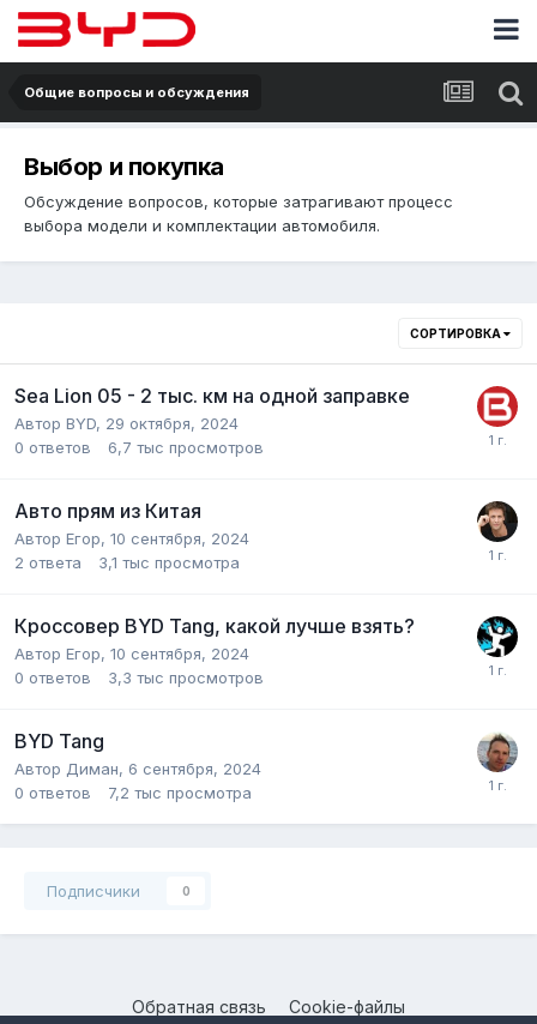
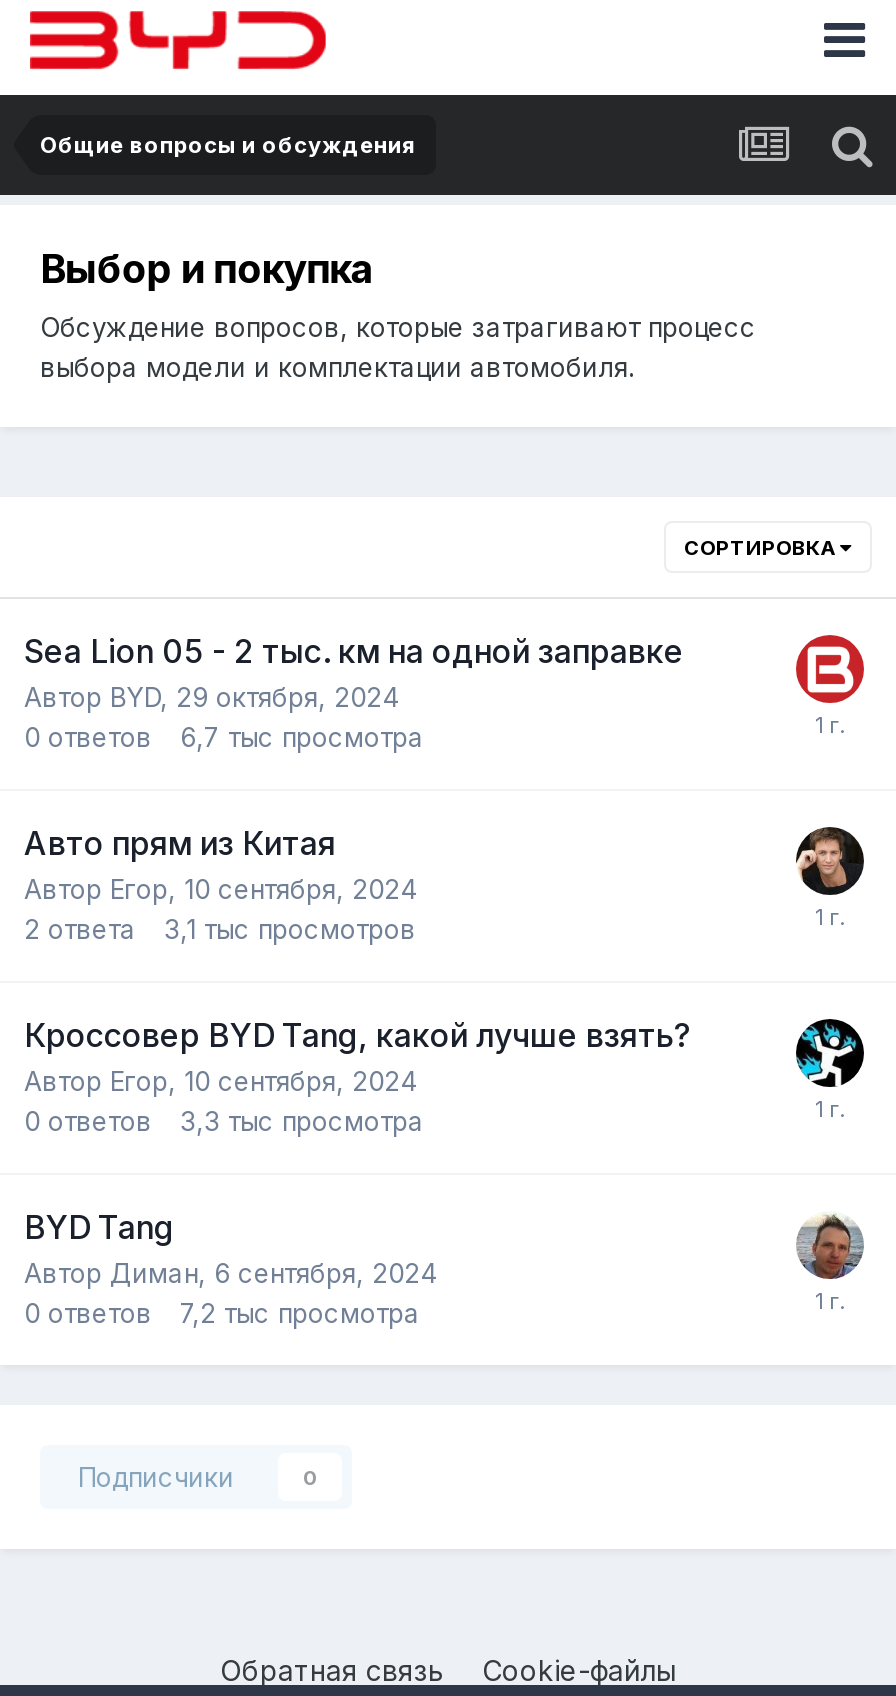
[108,437,264,456] 6,7 тыс просмотров -> [180,720,424,752] 6,7 тыс просмотра
[98,552,240,571] 3,1 тыс просмотра -> [164,912,416,944] 3,1 тыс просмотров
[108,667,264,686] 3,3 тыс просмотров -> [180,1104,424,1136] 3,3 тыс просмотра

